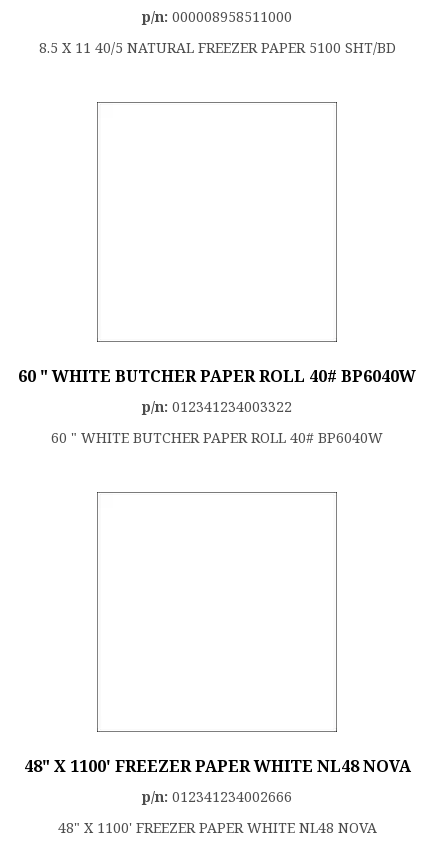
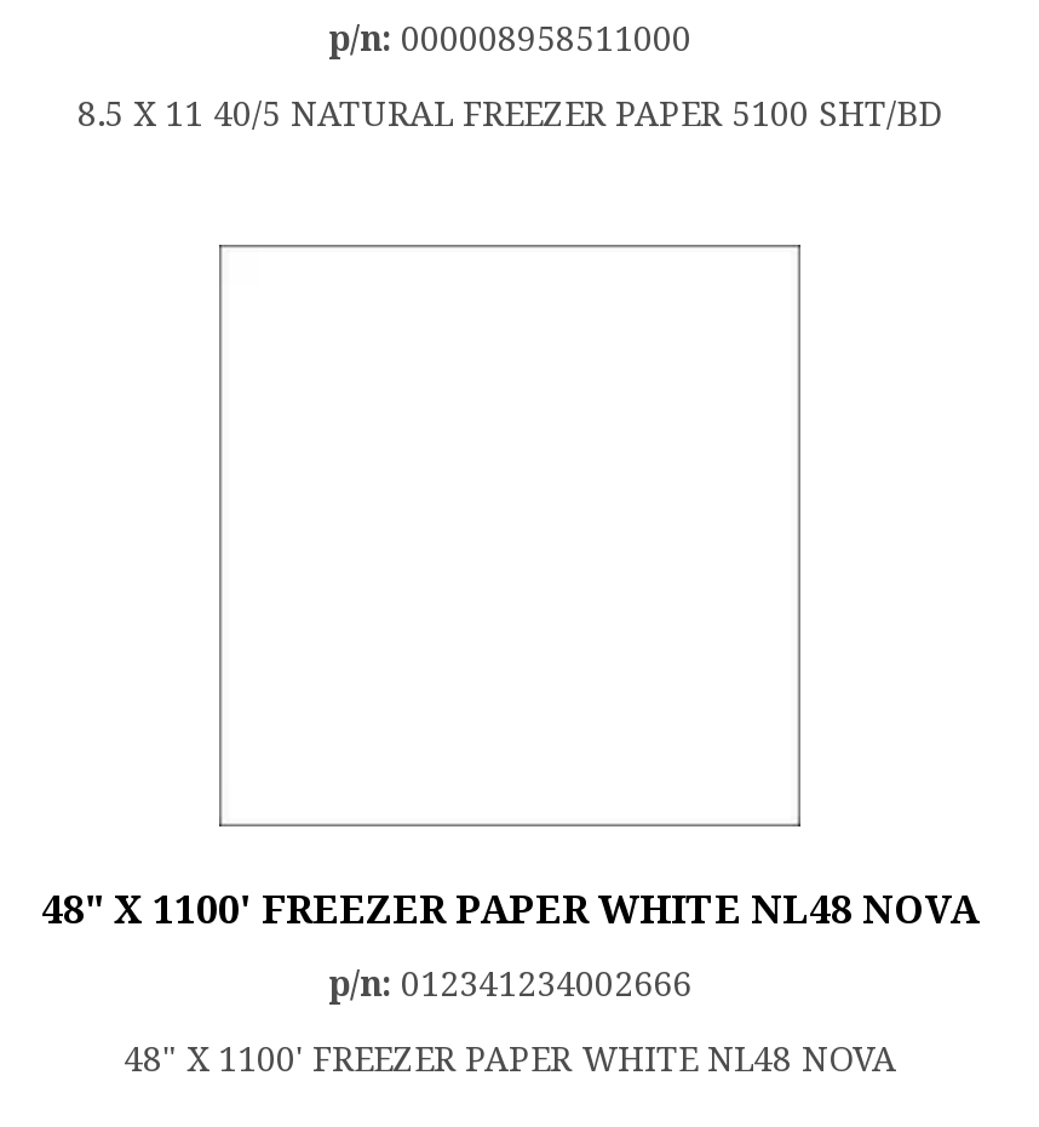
[18,365,416,447] 60 " WHITE BUTCHER PAPER ROLL 40# BP6040W | p/n: 012341234003322 | 60 " WHITE BUTCHER PAPER ROLL 40# BP6040W -> none

